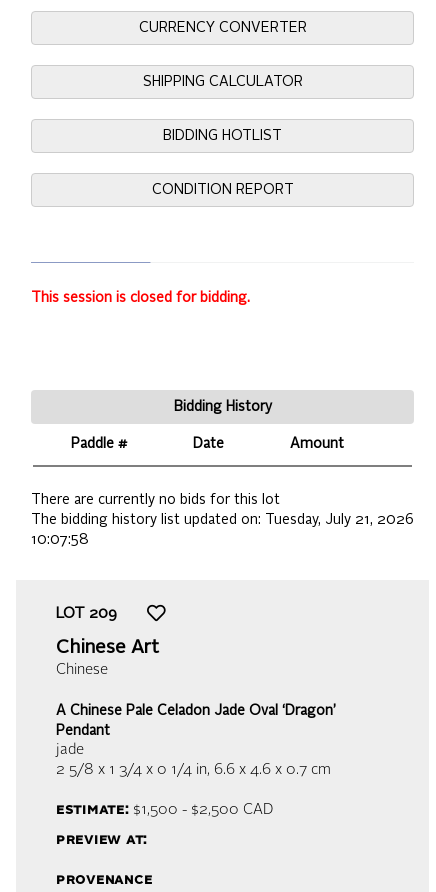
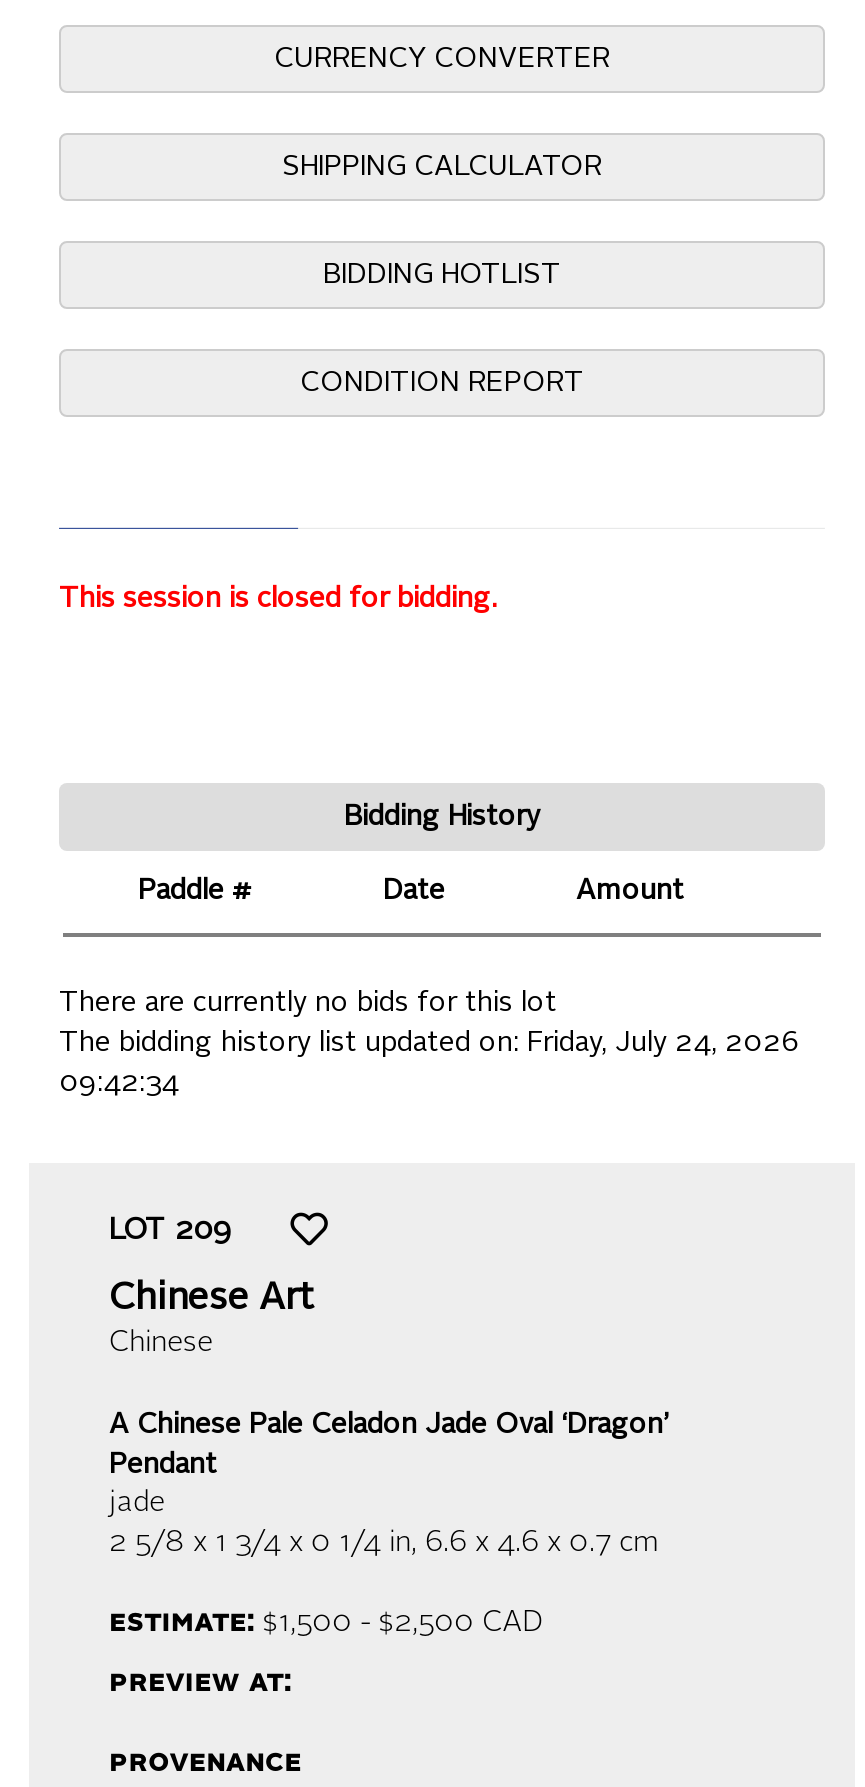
[31,513,414,527] The bidding history list updated on: Tuesday, July 21, 2026 -> [59,1029,799,1057] The bidding history list updated on: Friday, July 24, 2026
[31,533,89,547] 10:07:58 -> [59,1069,179,1097] 09:42:34

